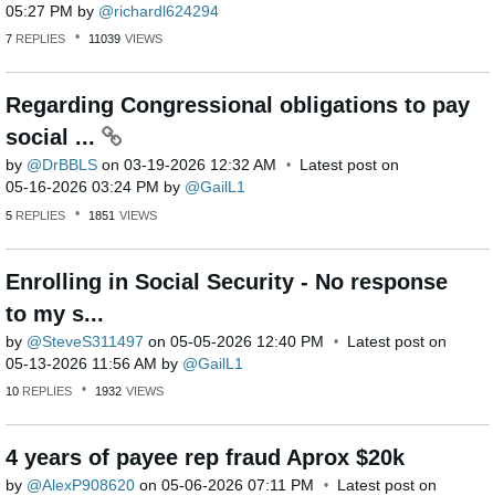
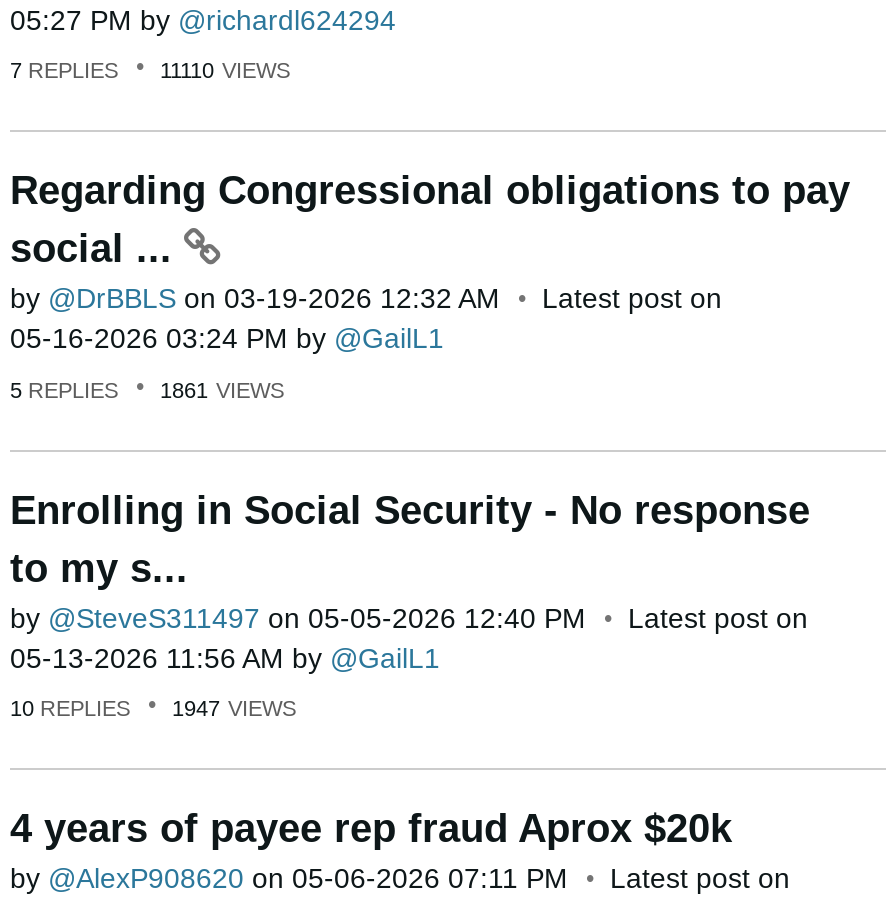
[6,32,162,46] 7 REPLIES 11039 VIEWS -> [10,58,290,82] 7 REPLIES 11110 VIEWS
[6,208,157,222] 5 REPLIES 1851 VIEWS -> [10,377,284,401] 5 REPLIES 1861 VIEWS
[6,385,164,398] 10 REPLIES 1932 VIEWS -> [10,696,296,720] 10 REPLIES 1947 VIEWS

